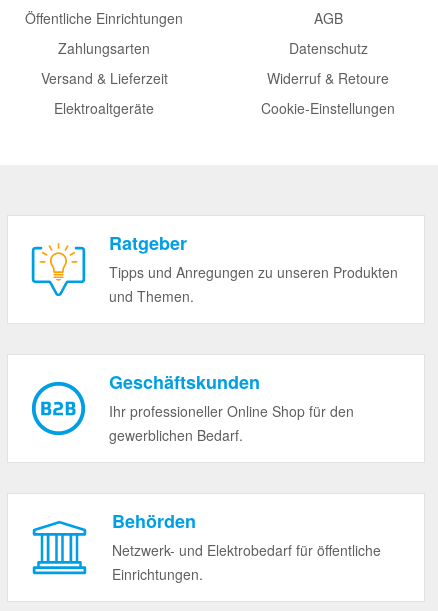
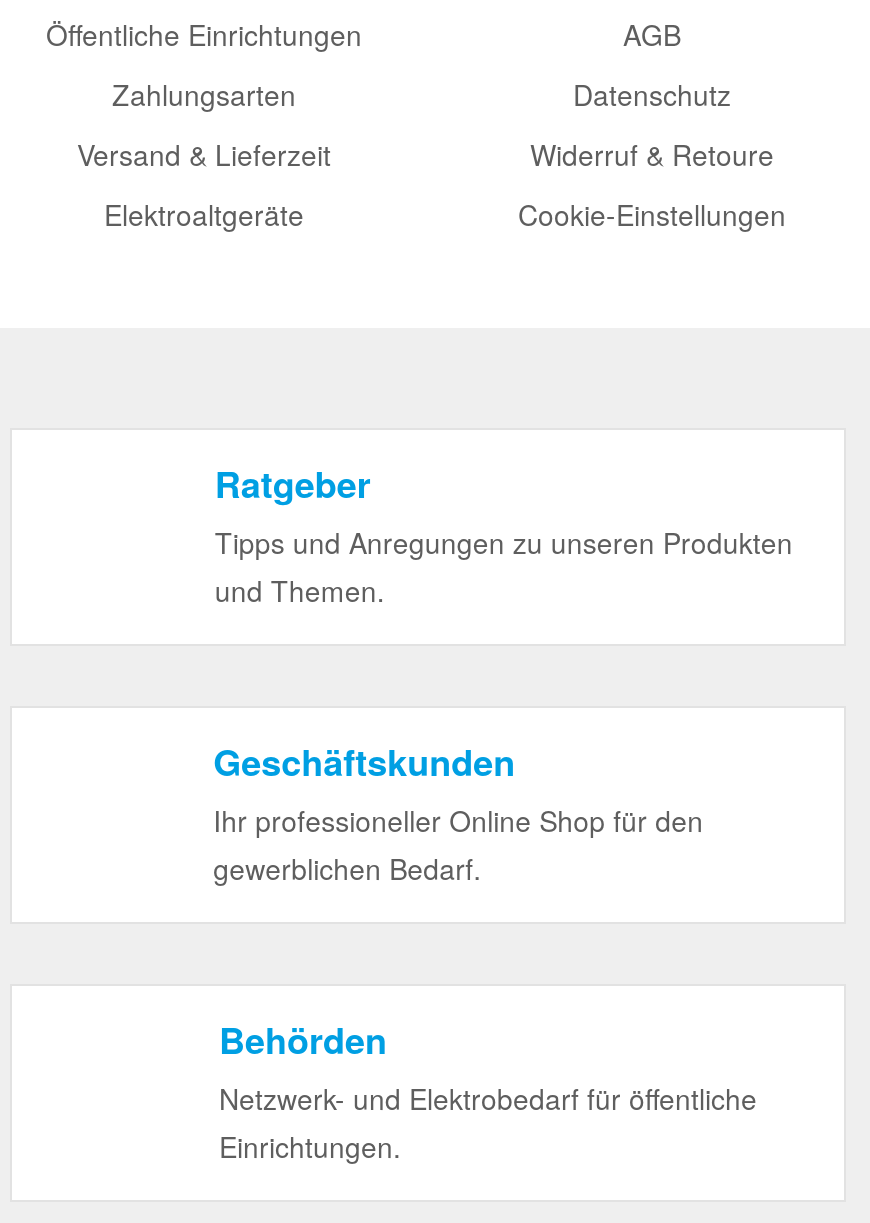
[30,242,87,297] [image] -> none
[30,380,87,437] [image] -> none
[31,519,88,576] [image] -> none

